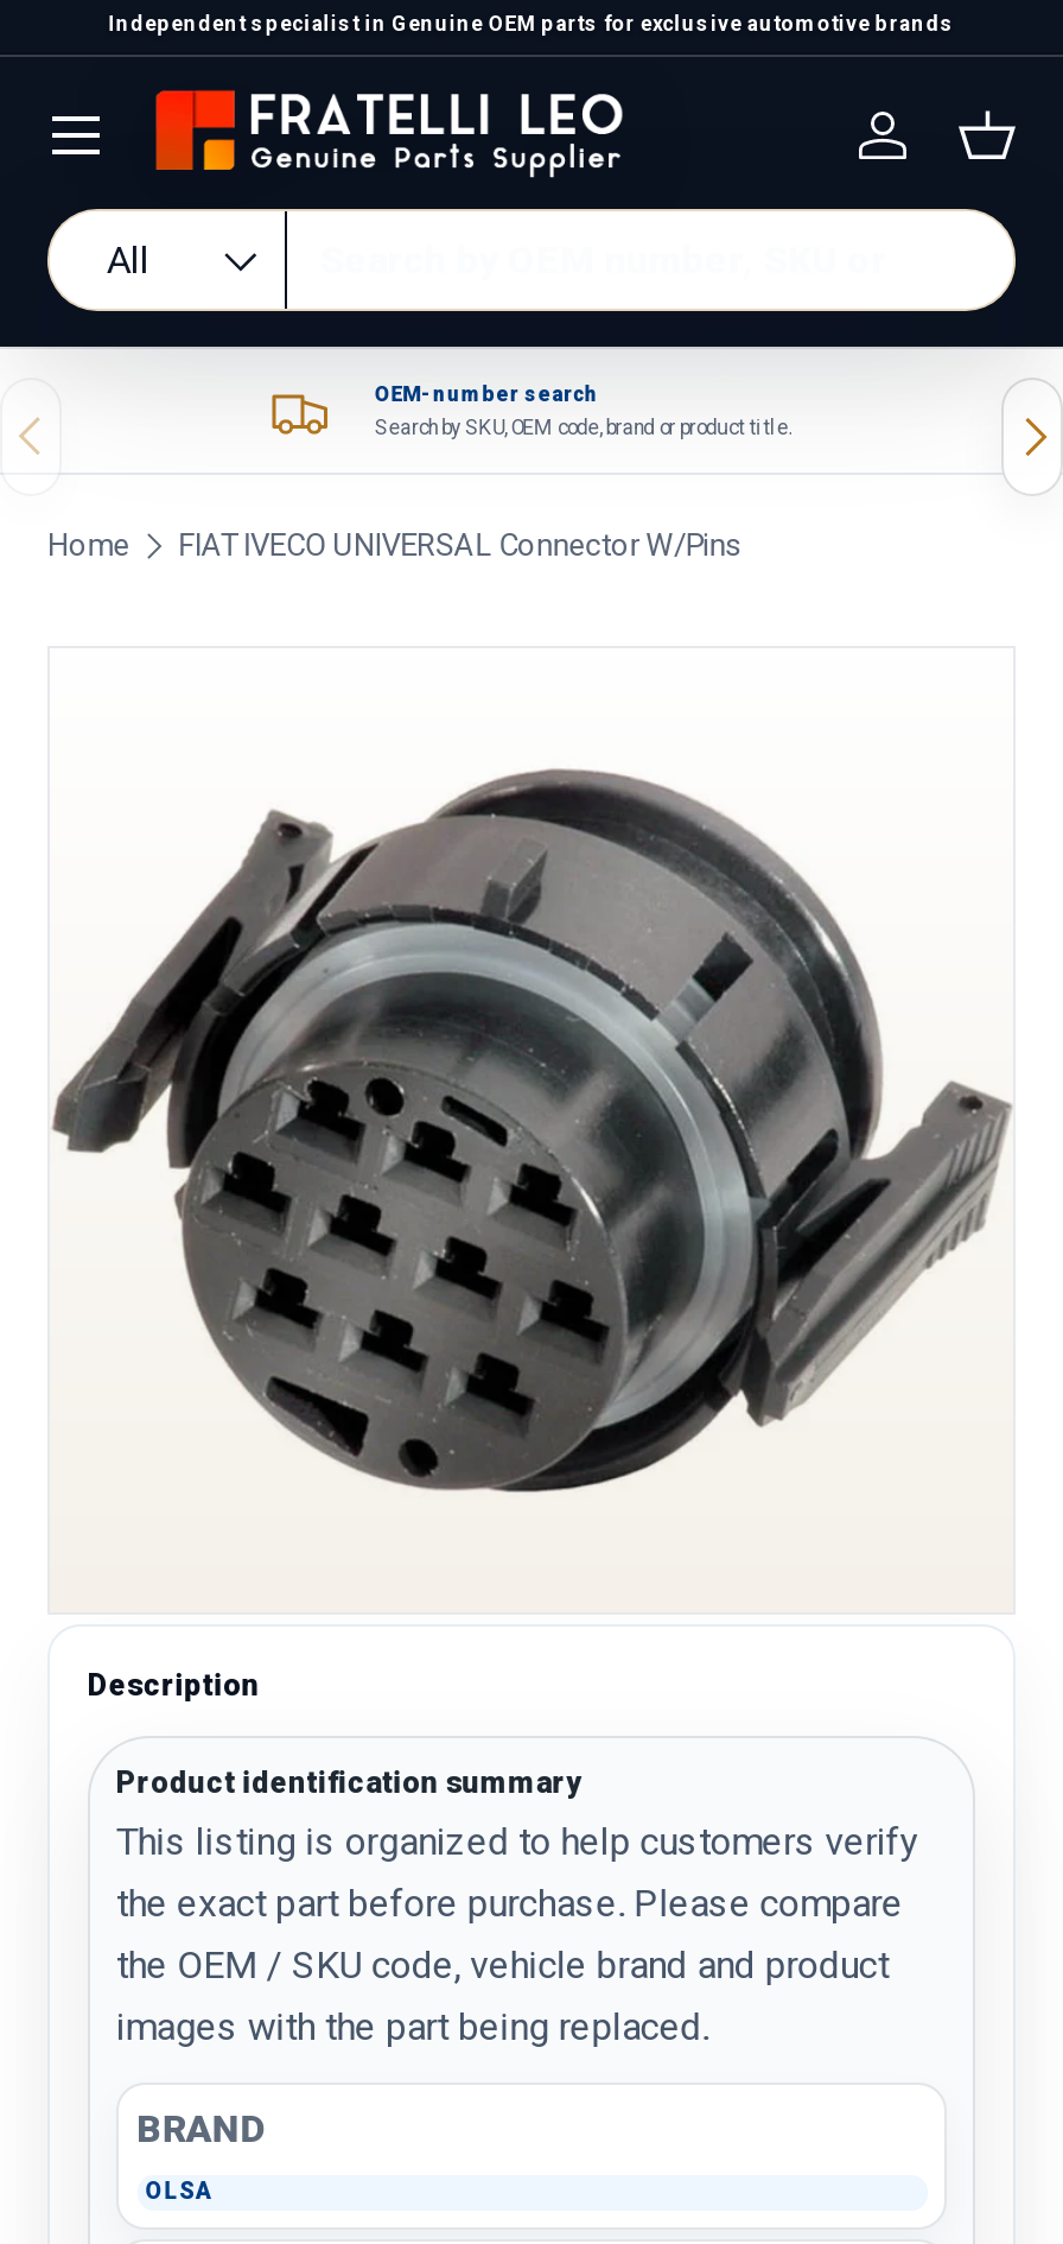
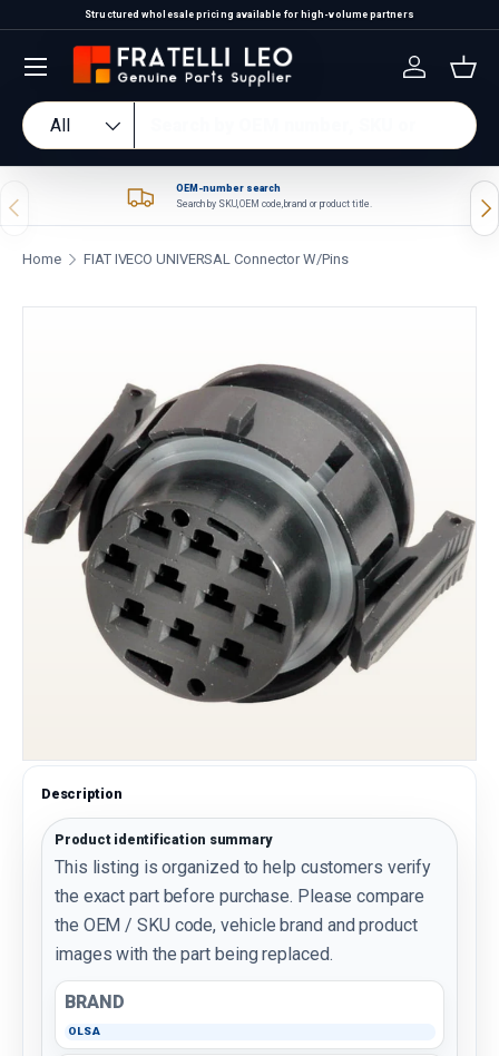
[108,12,955,36] Independent specialist in Genuine OEM parts for exclusive automotive brands -> [85,9,414,20] Structured wholesale pricing available for high-volume partners

